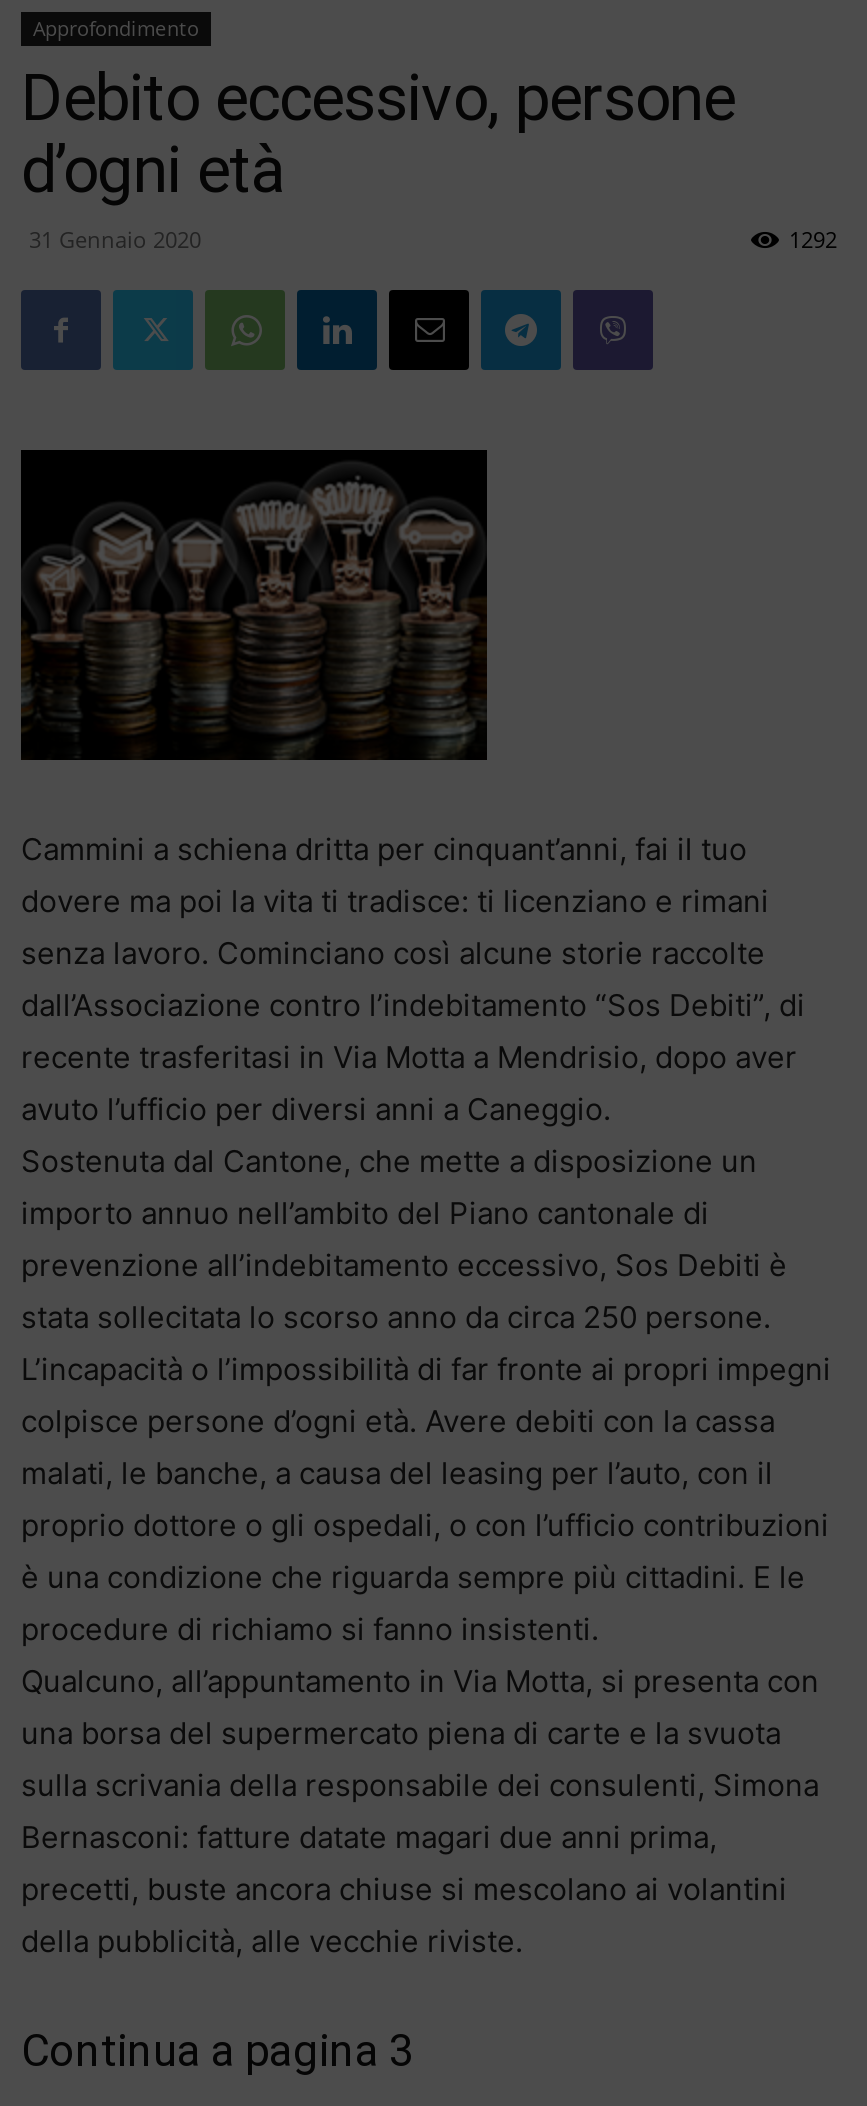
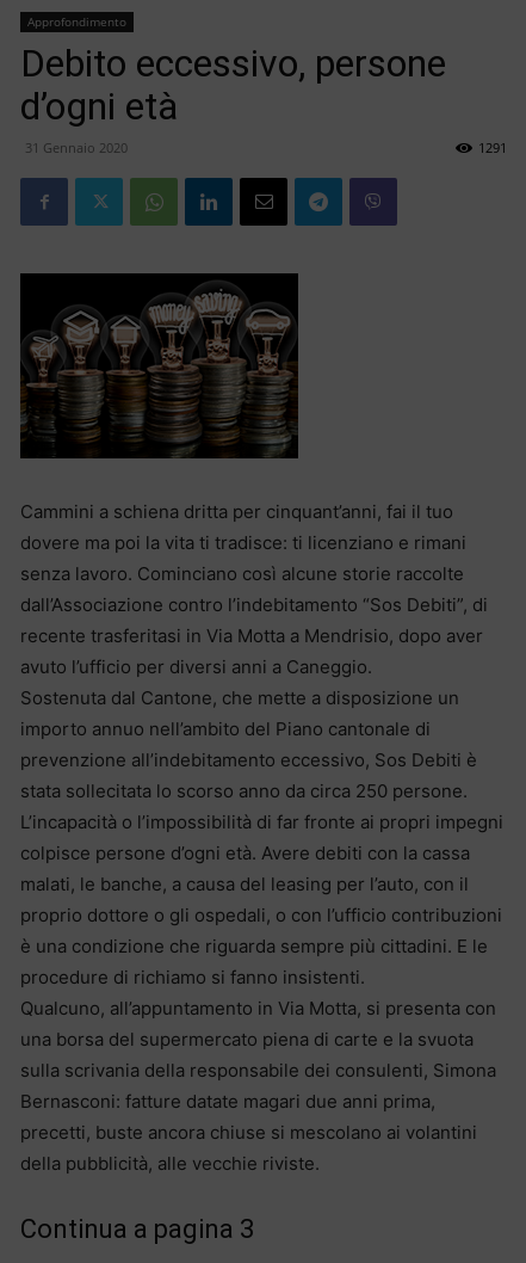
[789,224,837,254] 1292 -> [478,138,507,156] 1291

